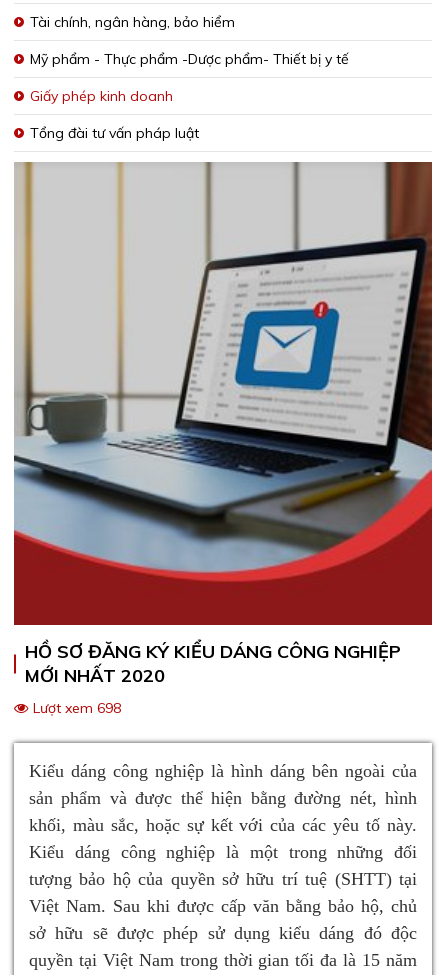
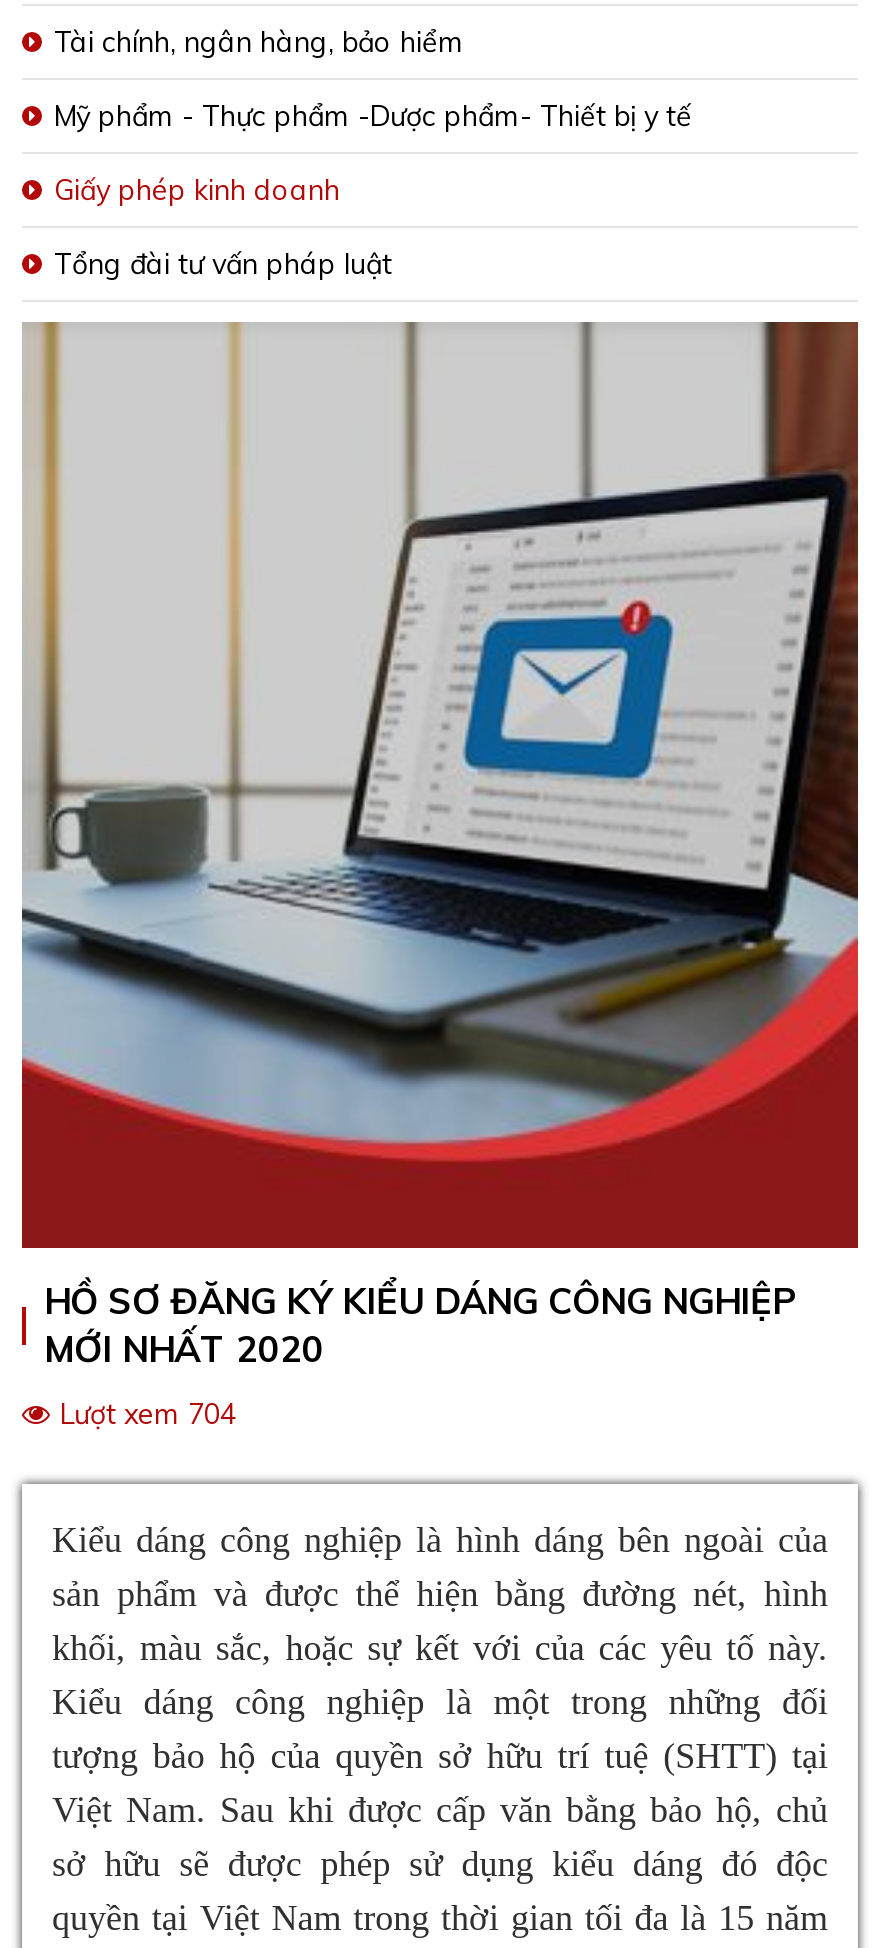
[33,699,121,717] Lượt xem 698 -> [60,1396,236,1432] Lượt xem 704

